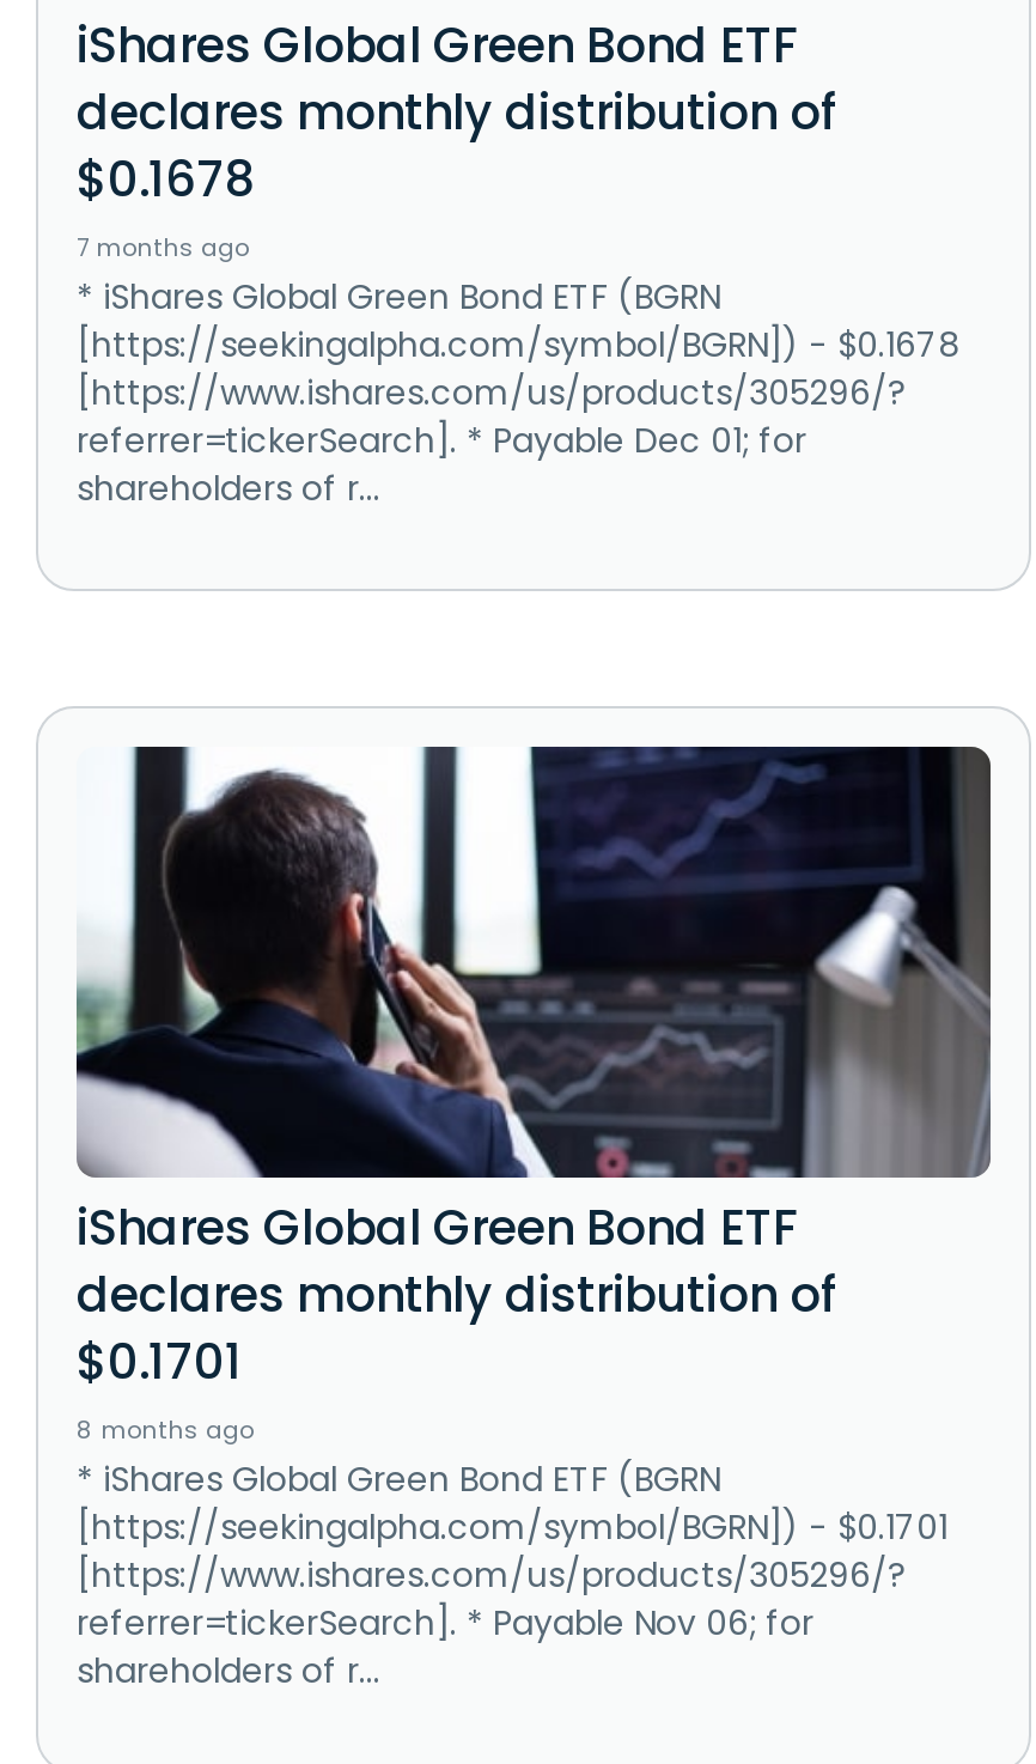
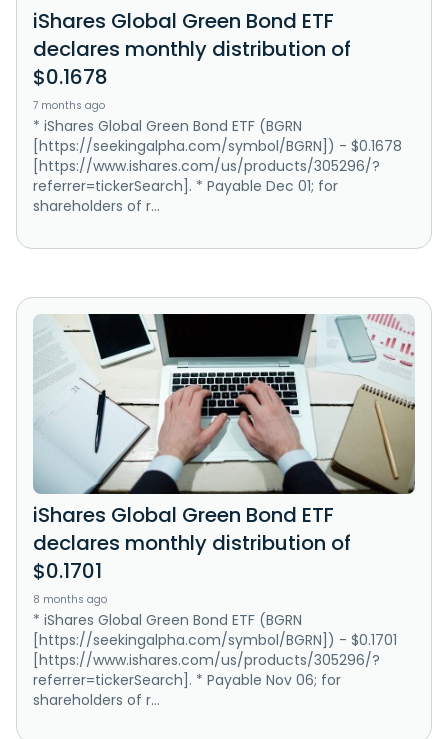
[74,744,993,1180] [image] -> [33,313,415,495] [image]

